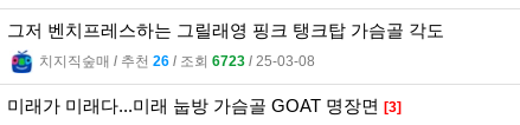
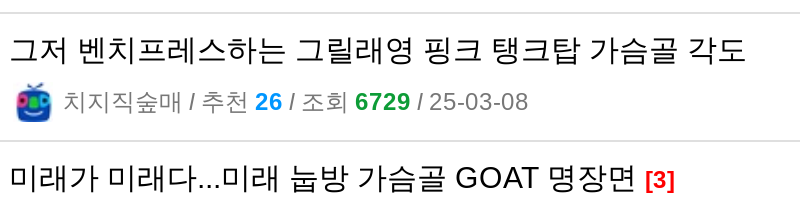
[36,53,315,70] 치지직숲매 l 추천 26 l 조회 6723 l 25-03-08 -> [57,88,529,116] 치지직숲매 l 추천 26 l 조회 6729 l 25-03-08

